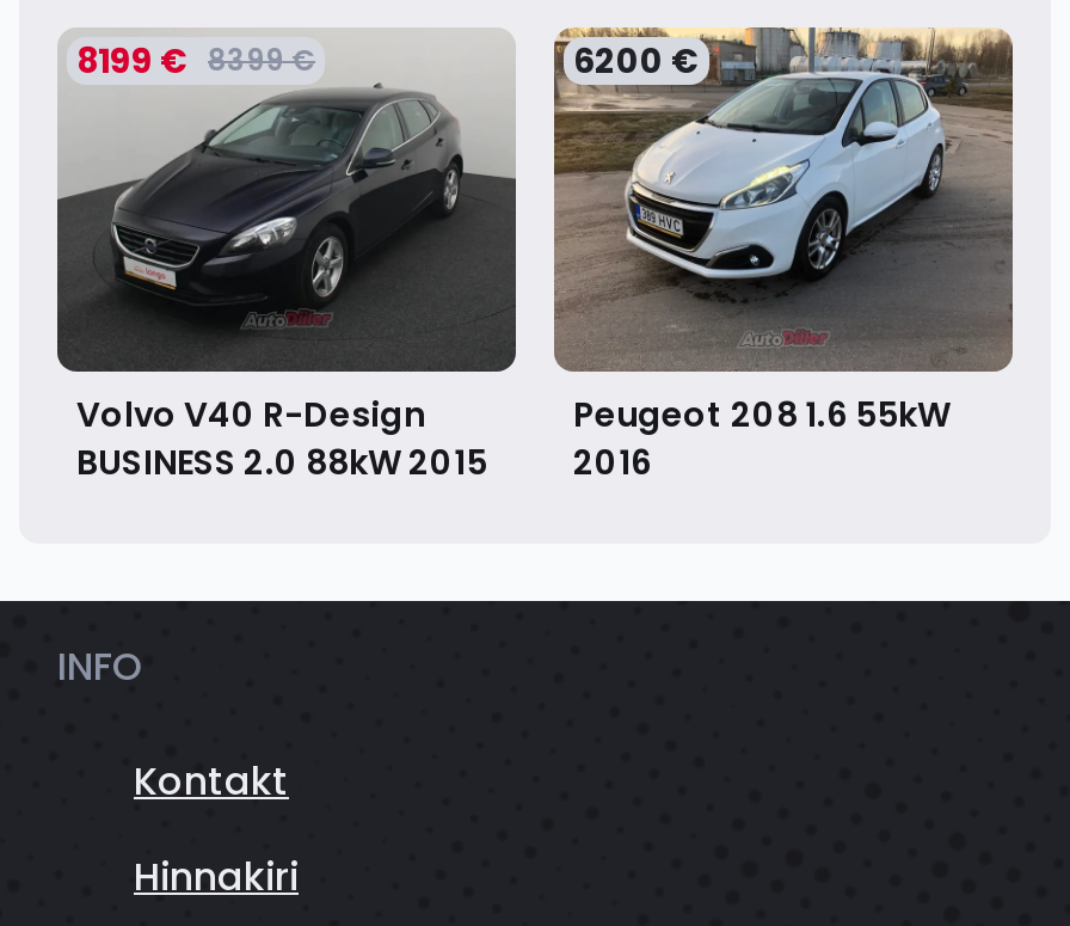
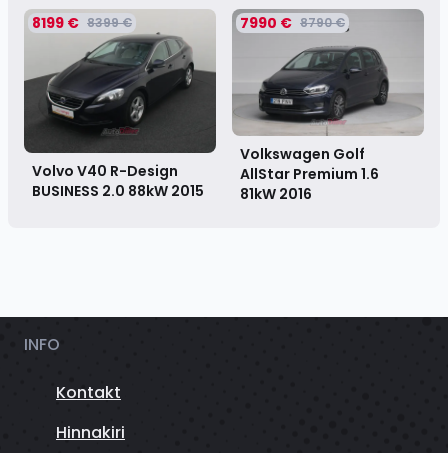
[552,27,1015,374] [image] | 6200 € -> [232,9,424,153] [image] | 7990 € 8790 €
[573,390,951,486] Peugeot 208 1.6 55kW | 2016 -> [240,144,379,204] Volkswagen Golf | AllStar Premium 1.6 | 81kW 2016

